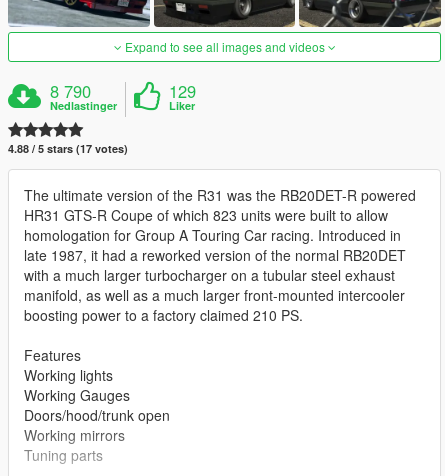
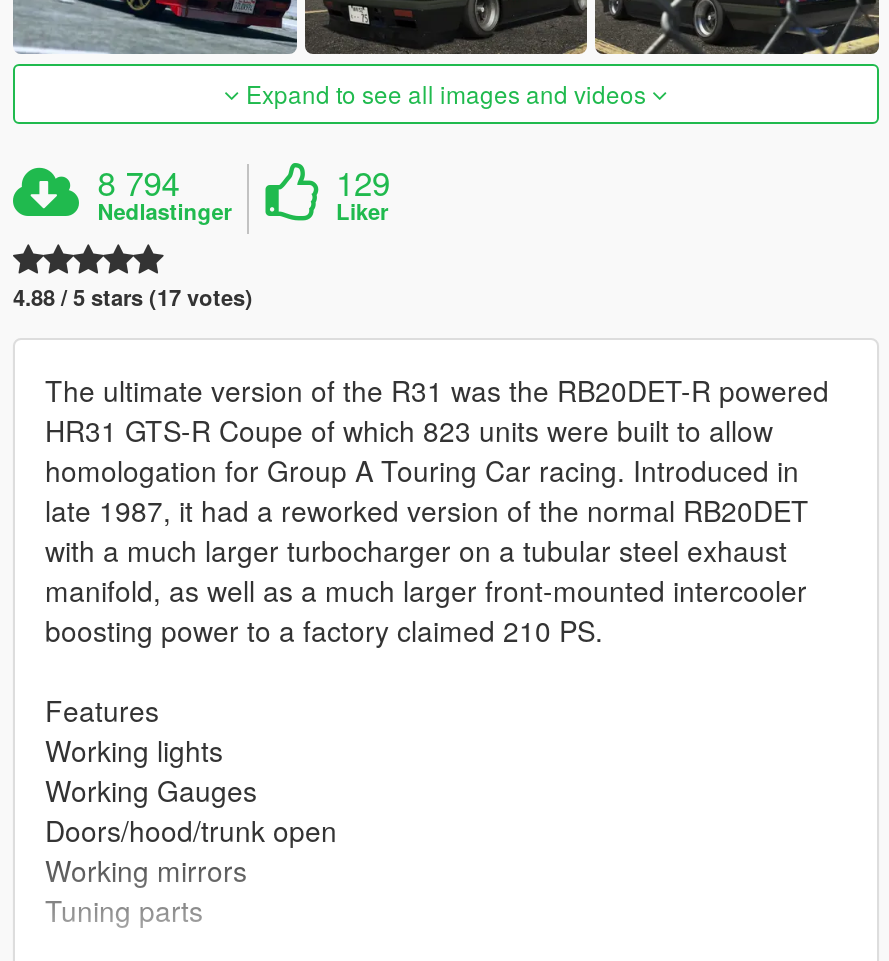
[50,79,91,103] 8 790 -> [97,158,179,206] 8 794

